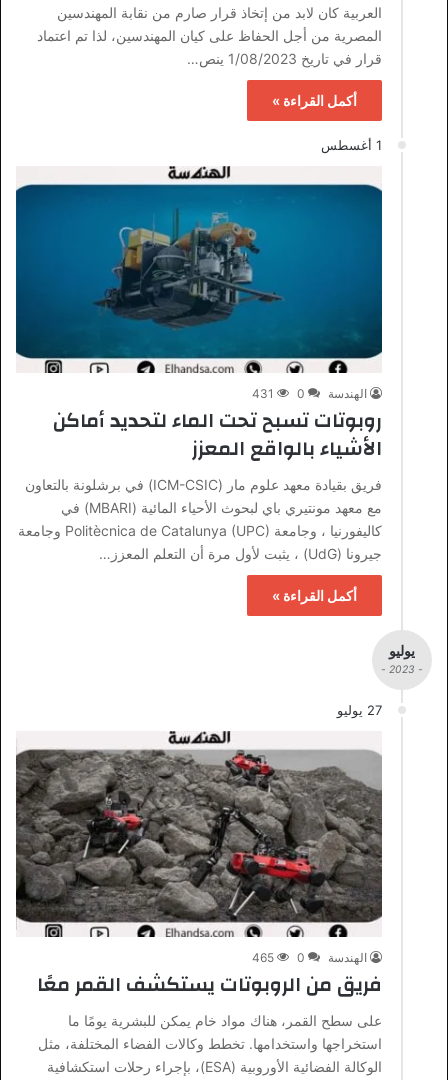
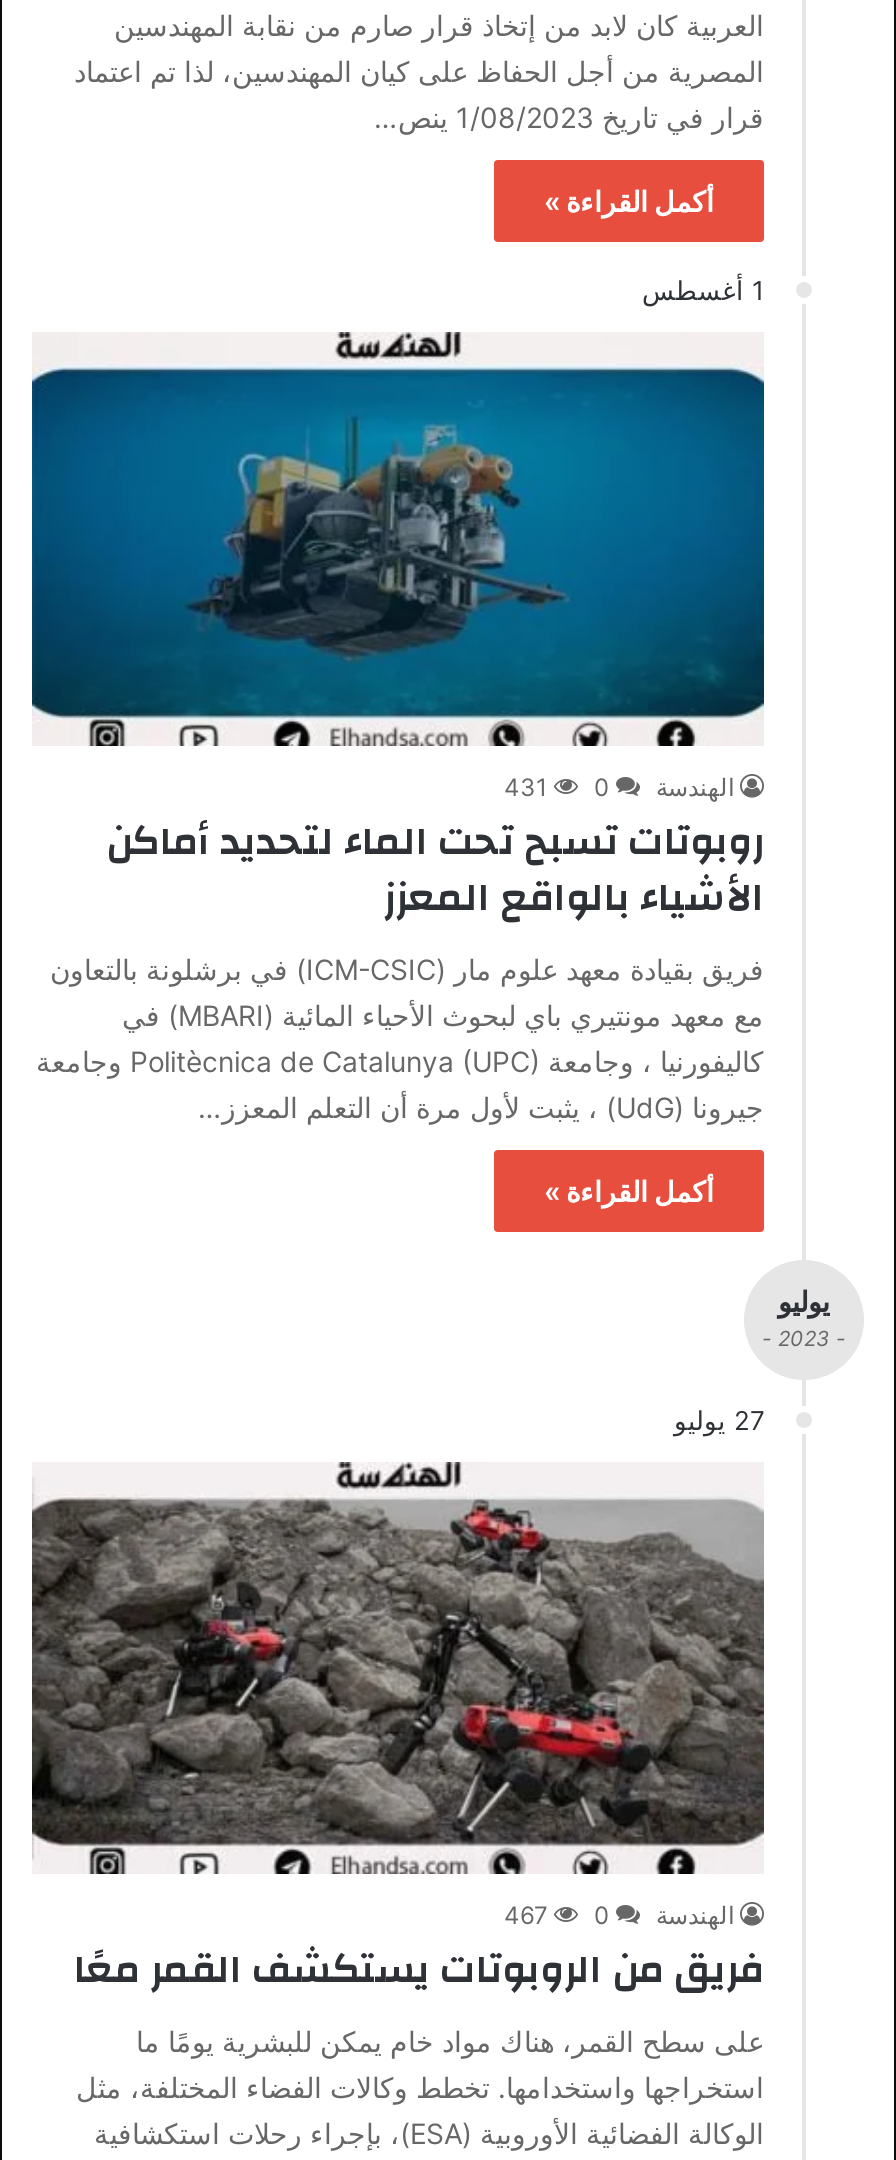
[252,950,367,965] الهندسة 0 465 -> [504,1900,734,1930] الهندسة 0 467

